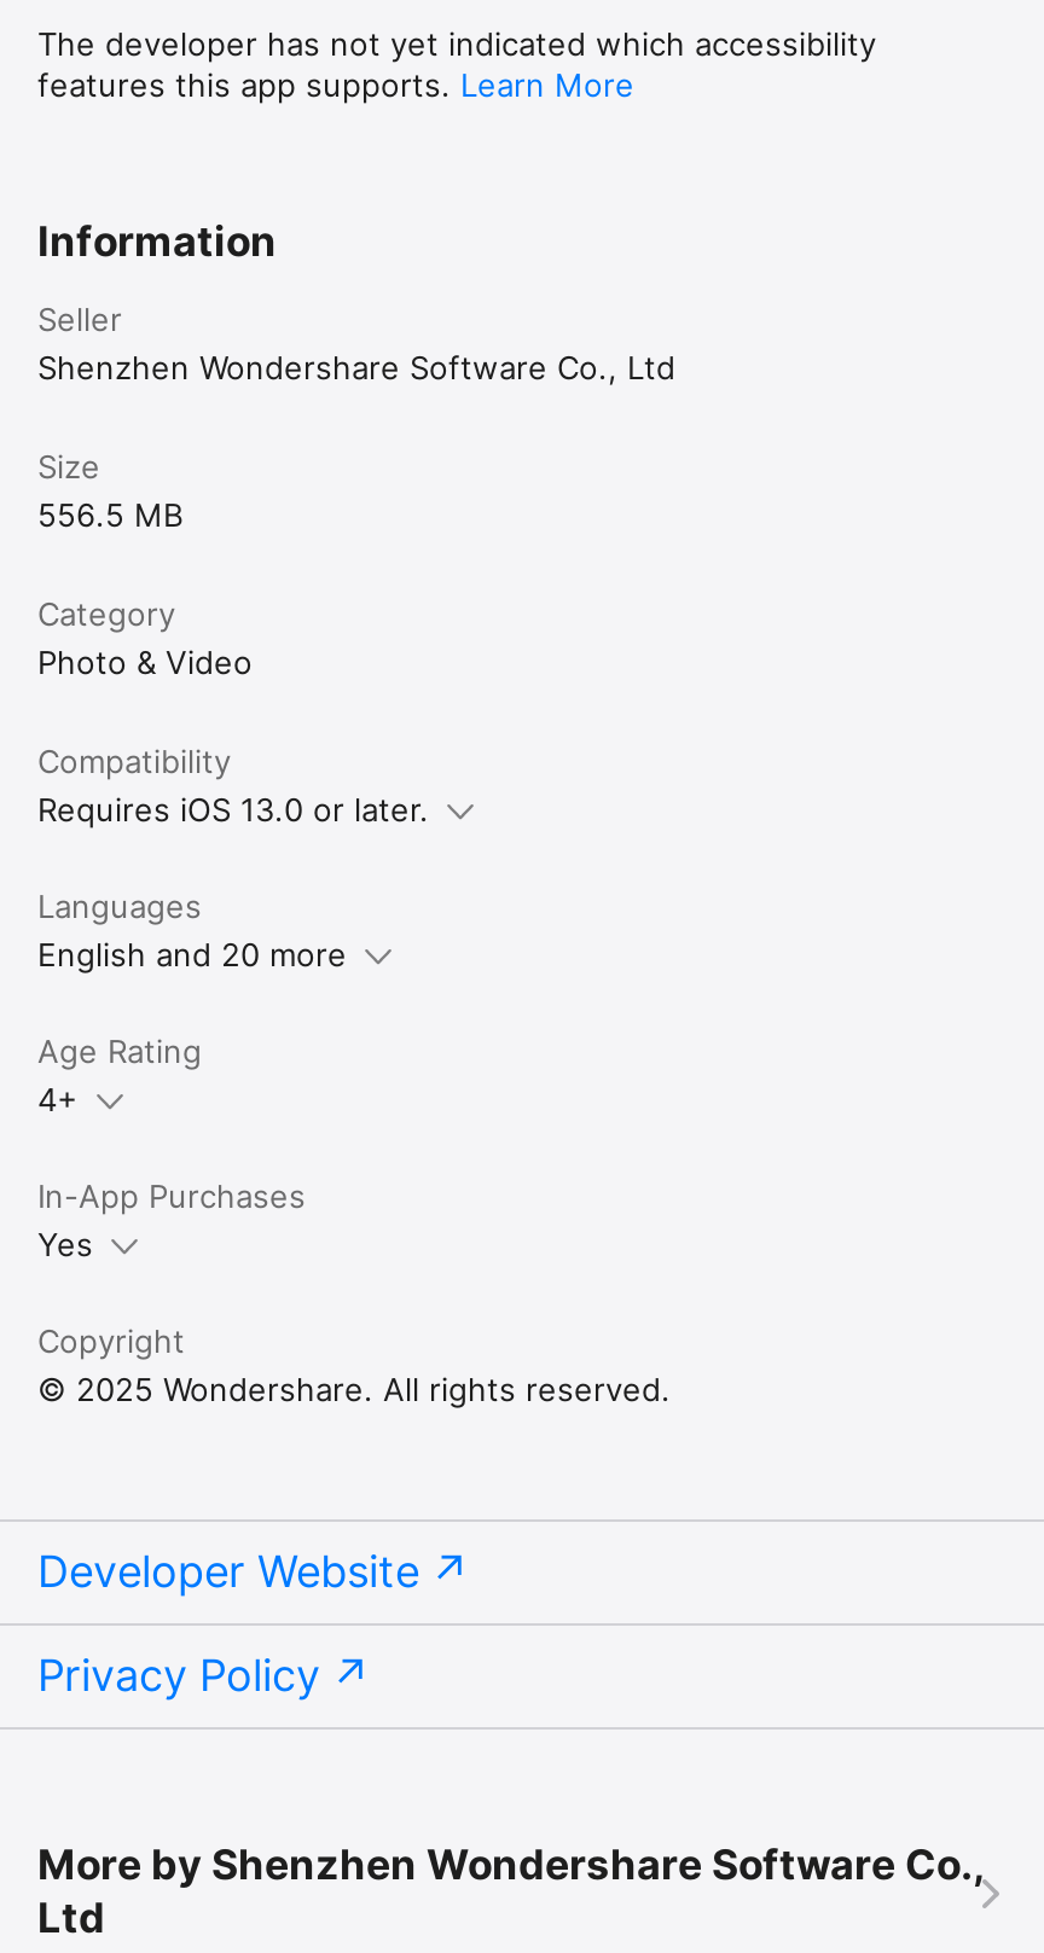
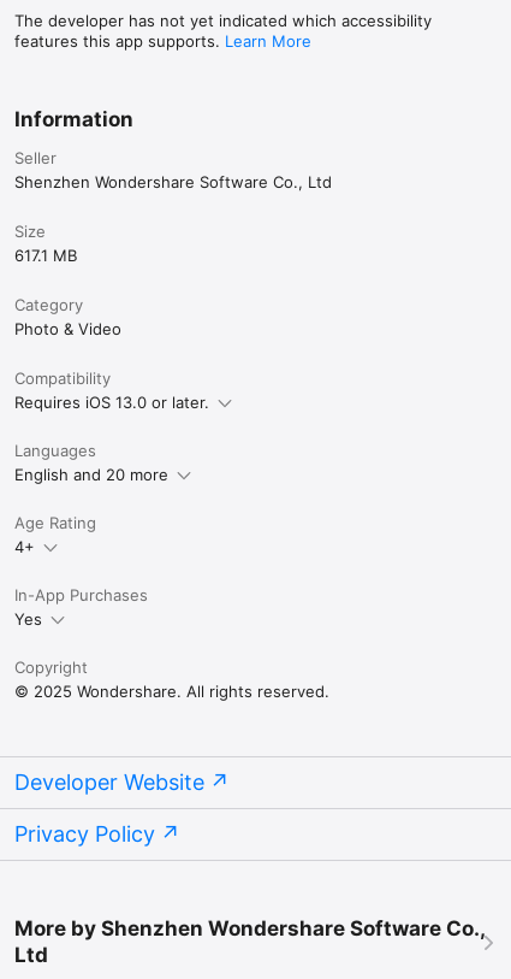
[37,496,182,534] 556.5 MB -> [14,246,77,265] 617.1 MB

